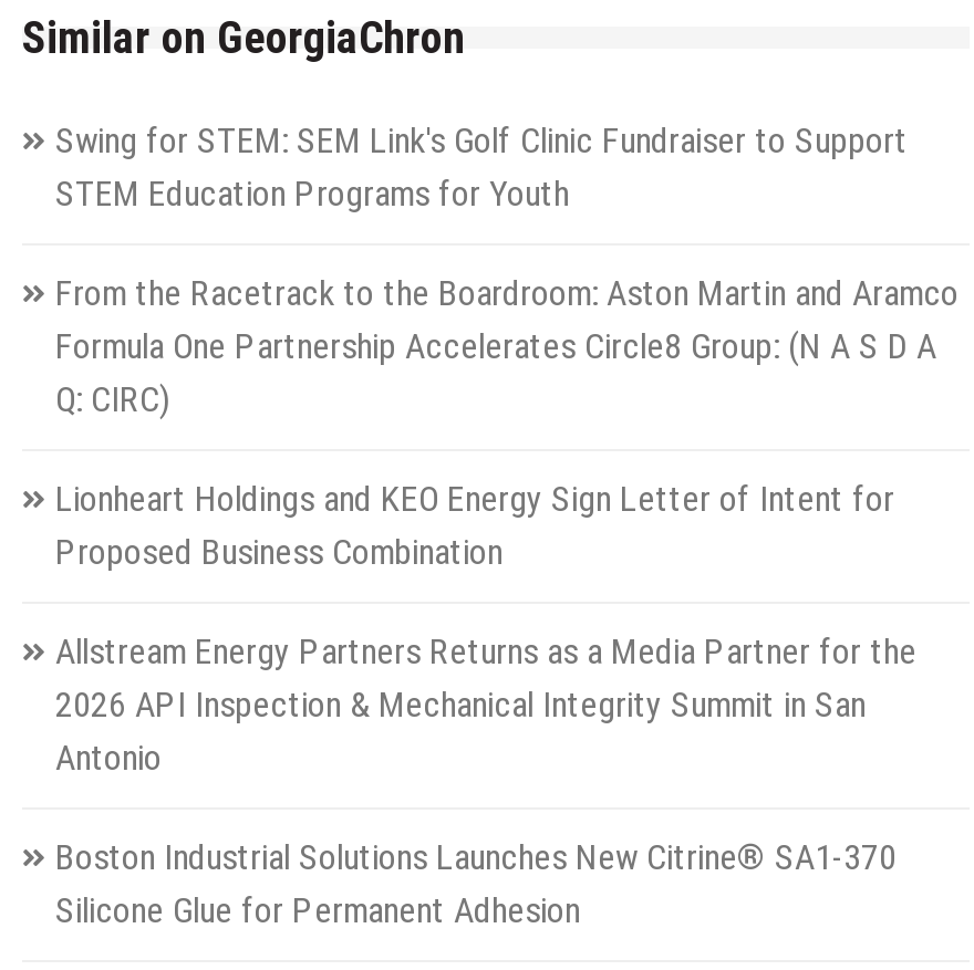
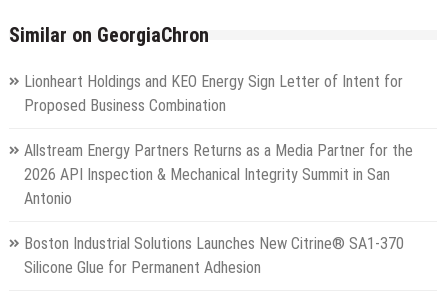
[55,119,959,420] Swing for STEM: SEM Link's Golf Clinic Fundraiser to Support | STEM Education Programs for Youth | From the Racetrack to the Boardroom: Aston Martin and Aramco | Formula One Partnership Accelerates Circle8 Group: (N A S D A | Q: CIRC) -> none

